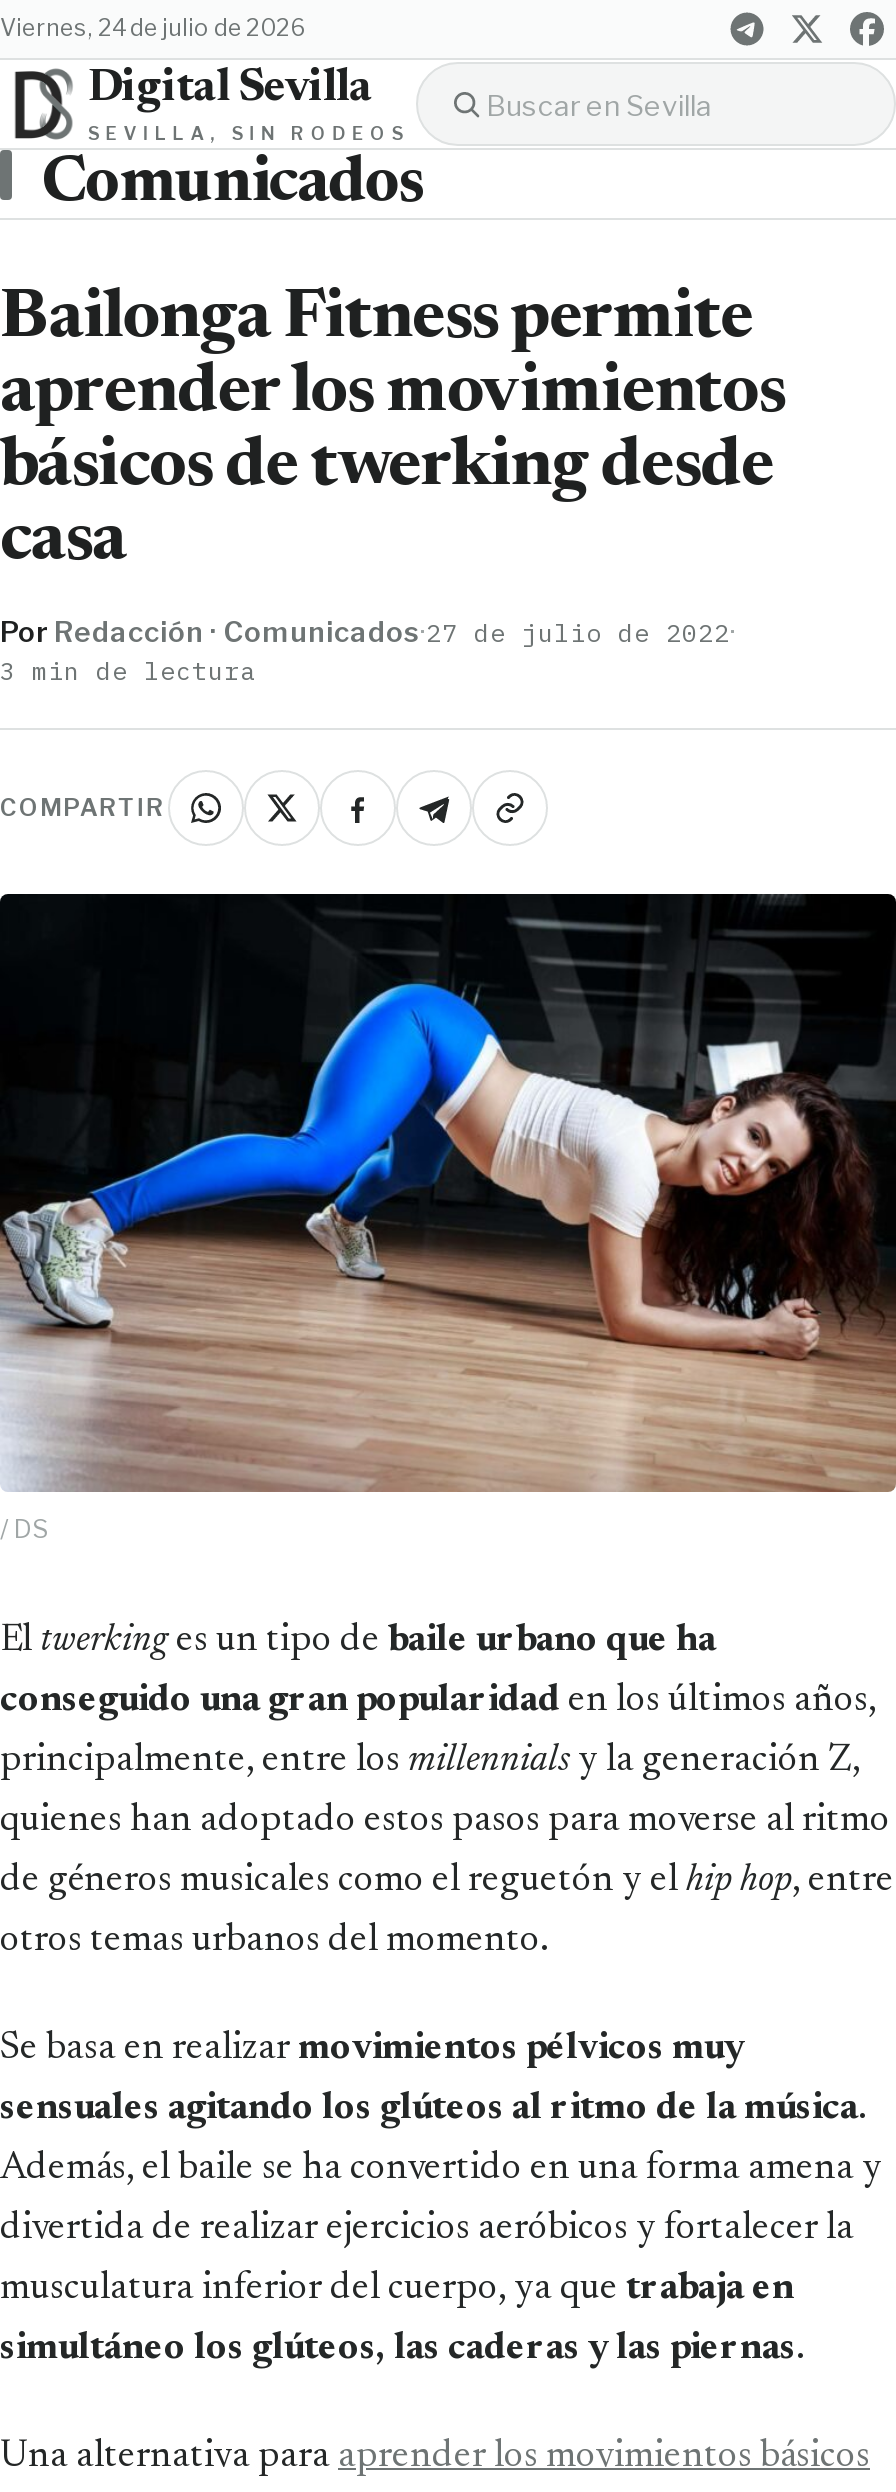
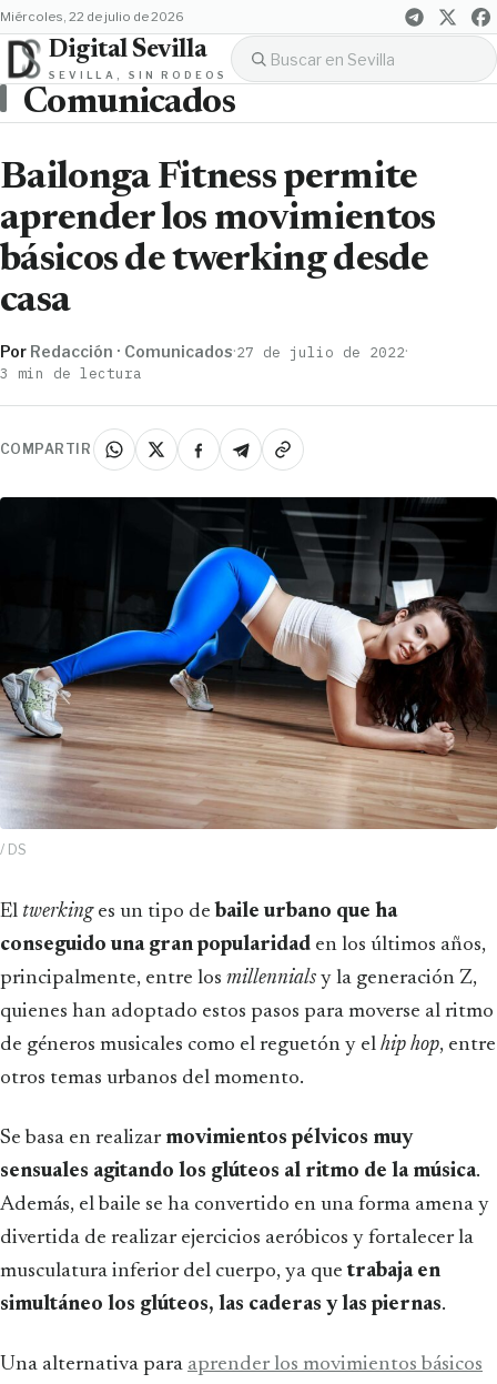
[16,14,306,42] viernes, 24 de julio de 2026 -> [11,9,184,24] miércoles, 22 de julio de 2026

